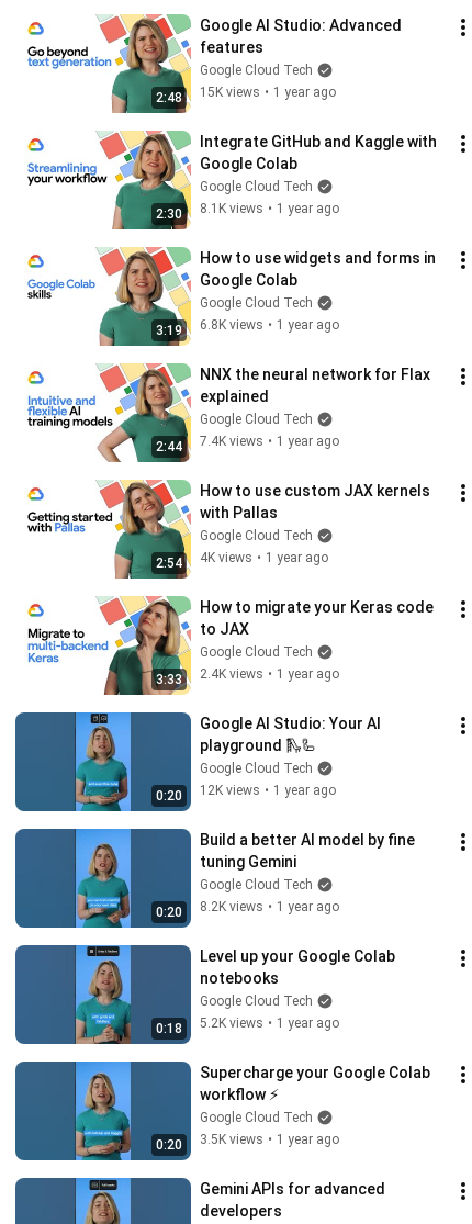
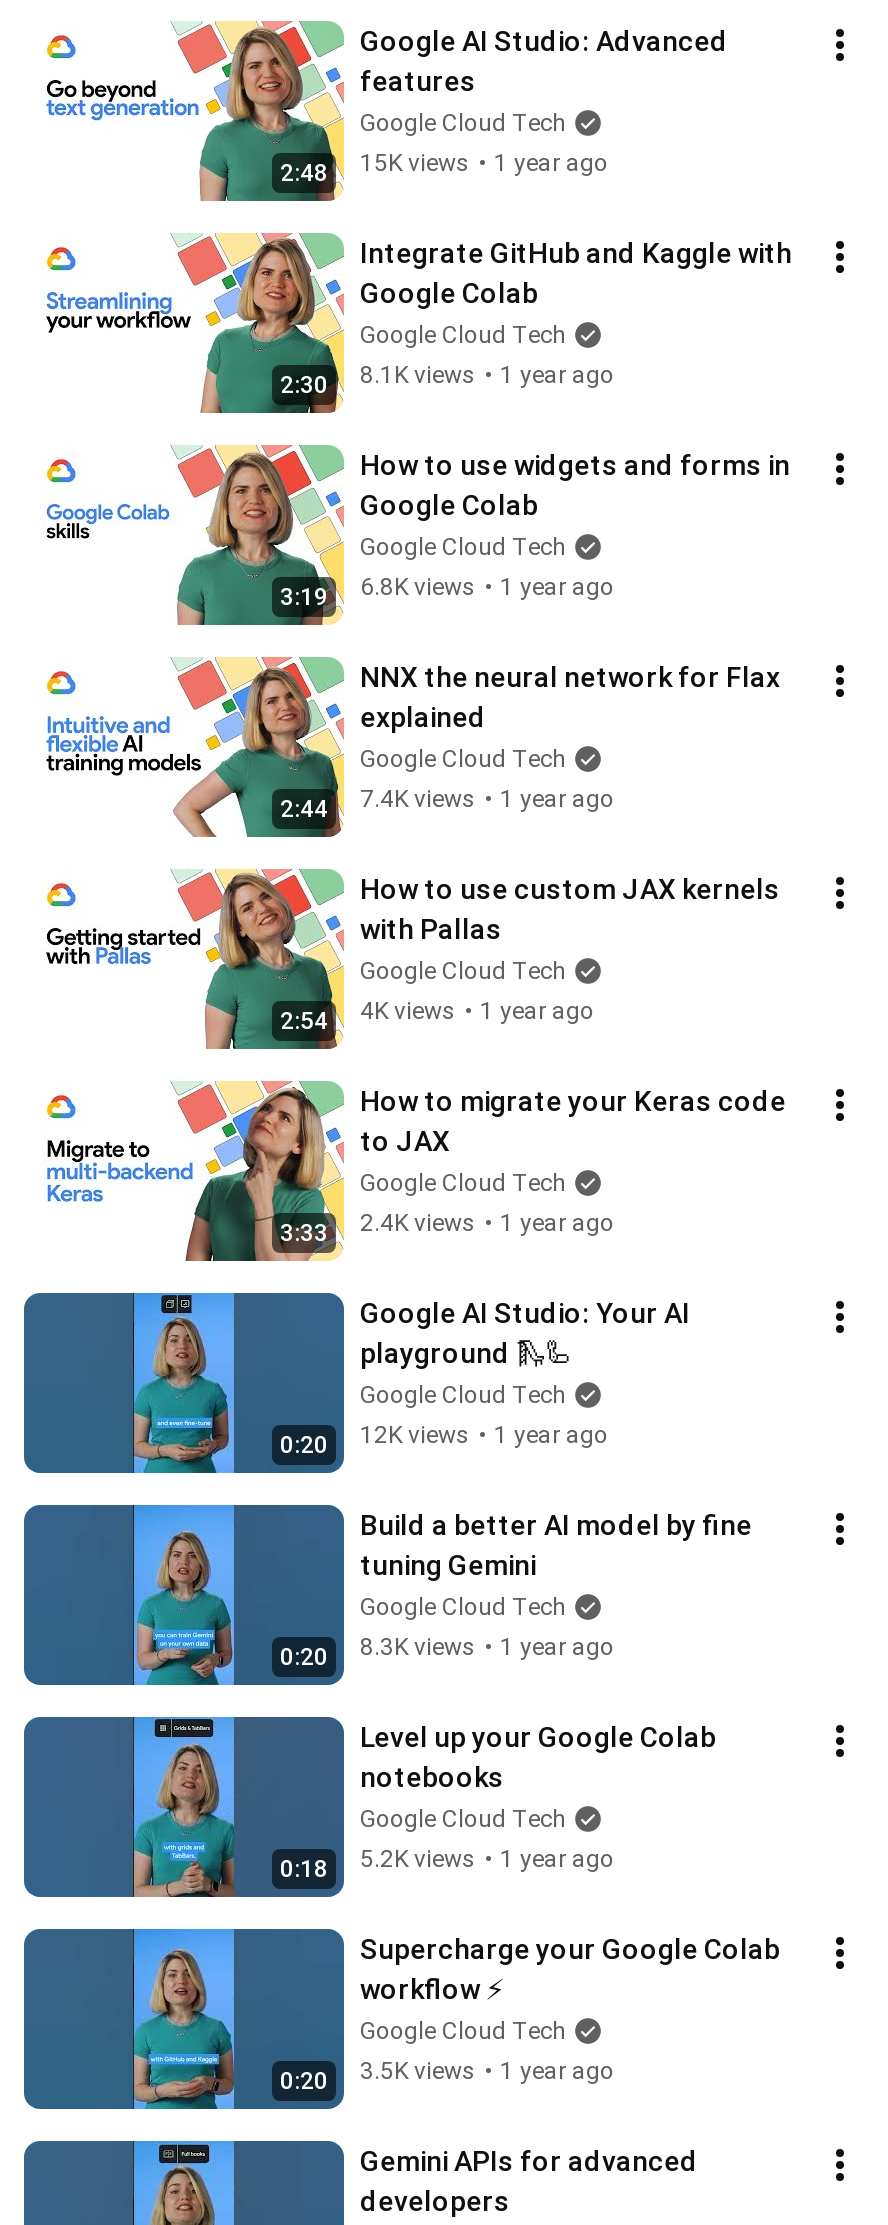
[200,899,339,915] 8.2K views • 1 year ago -> [360,1633,614,1661] 8.3K views • 1 year ago

